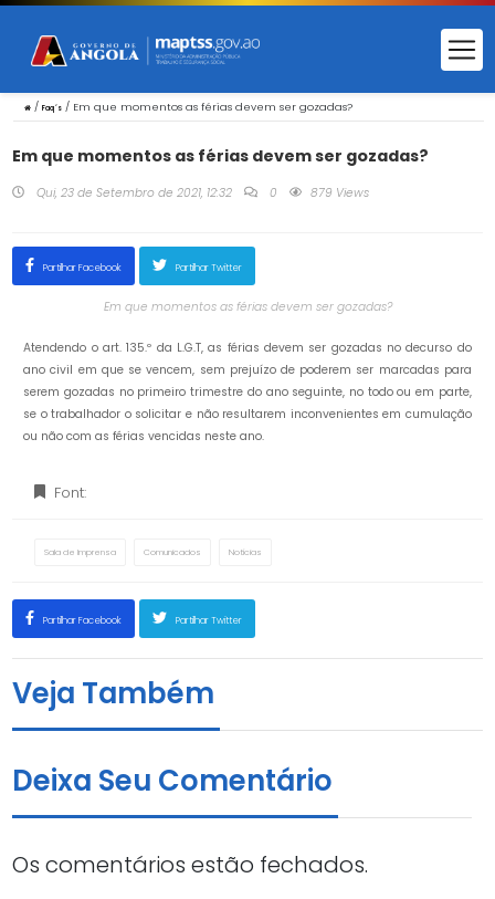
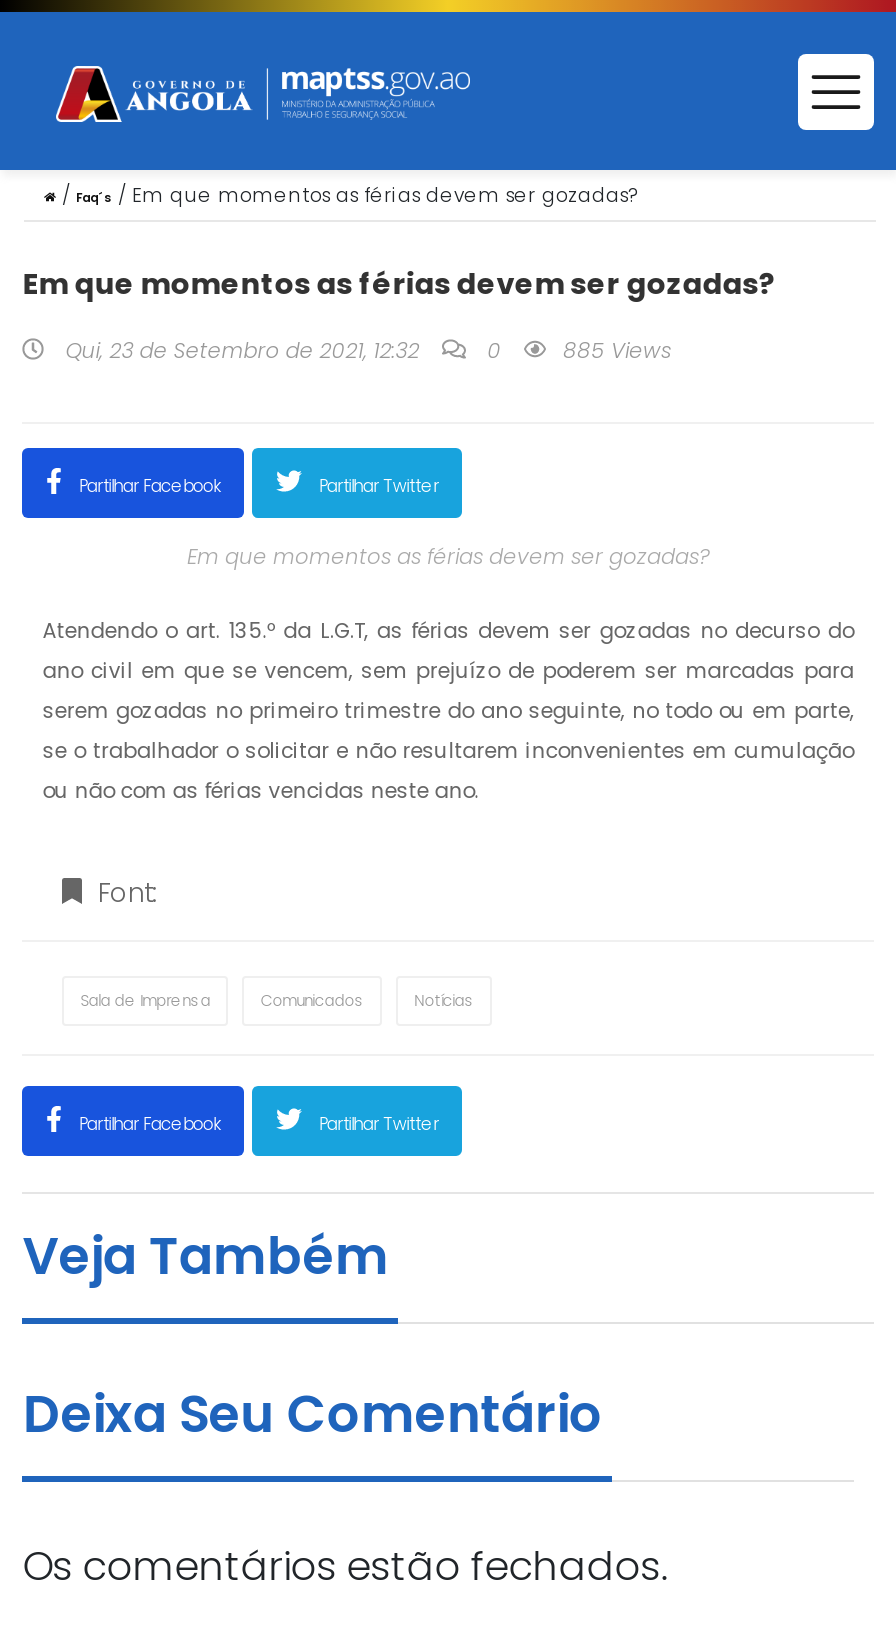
[311,184,370,201] 879 Views -> [563,335,671,365] 885 Views

